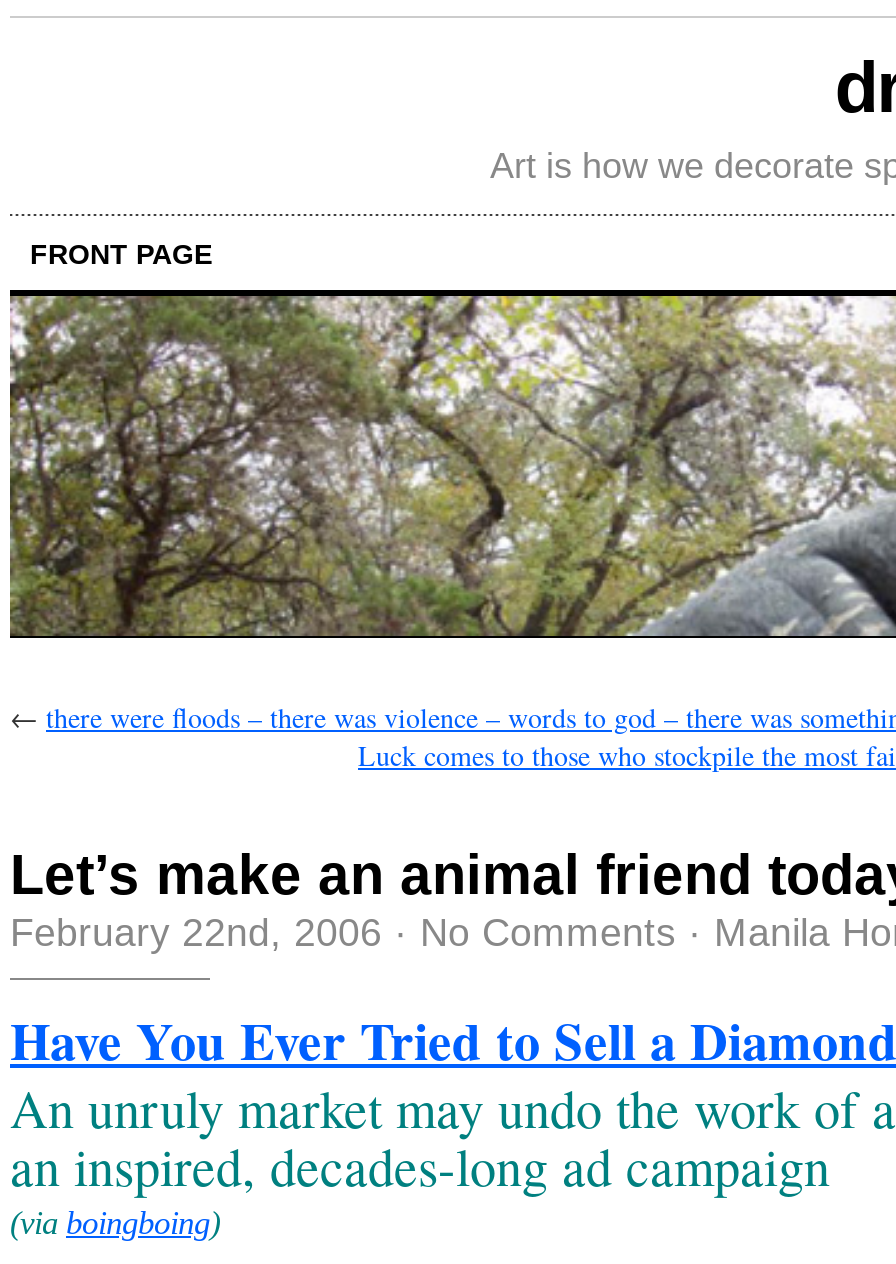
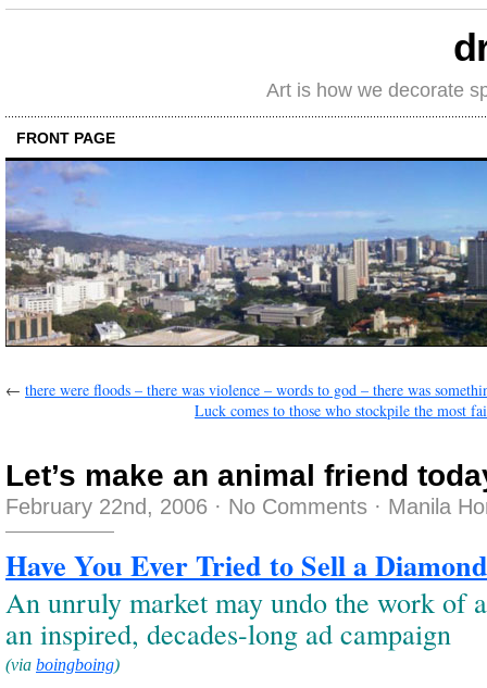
[8,294,890,638] [image] -> [4,160,484,347] [image]

